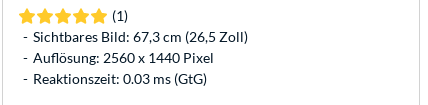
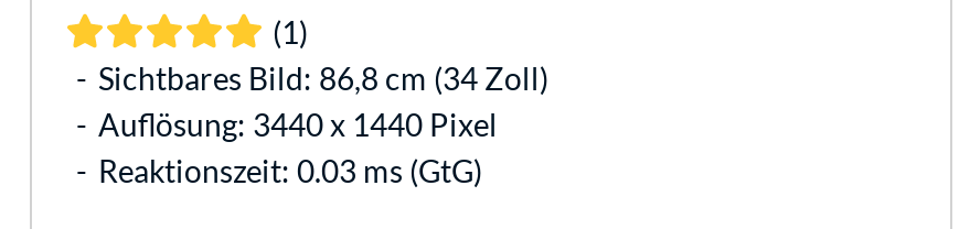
[33,28,248,45] Sichtbares Bild: 67,3 cm (26,5 Zoll) -> [98,60,548,97] Sichtbares Bild: 86,8 cm (34 Zoll)
[33,49,214,66] Auflösung: 2560 x 1440 Pixel -> [98,106,498,143] Auflösung: 3440 x 1440 Pixel

